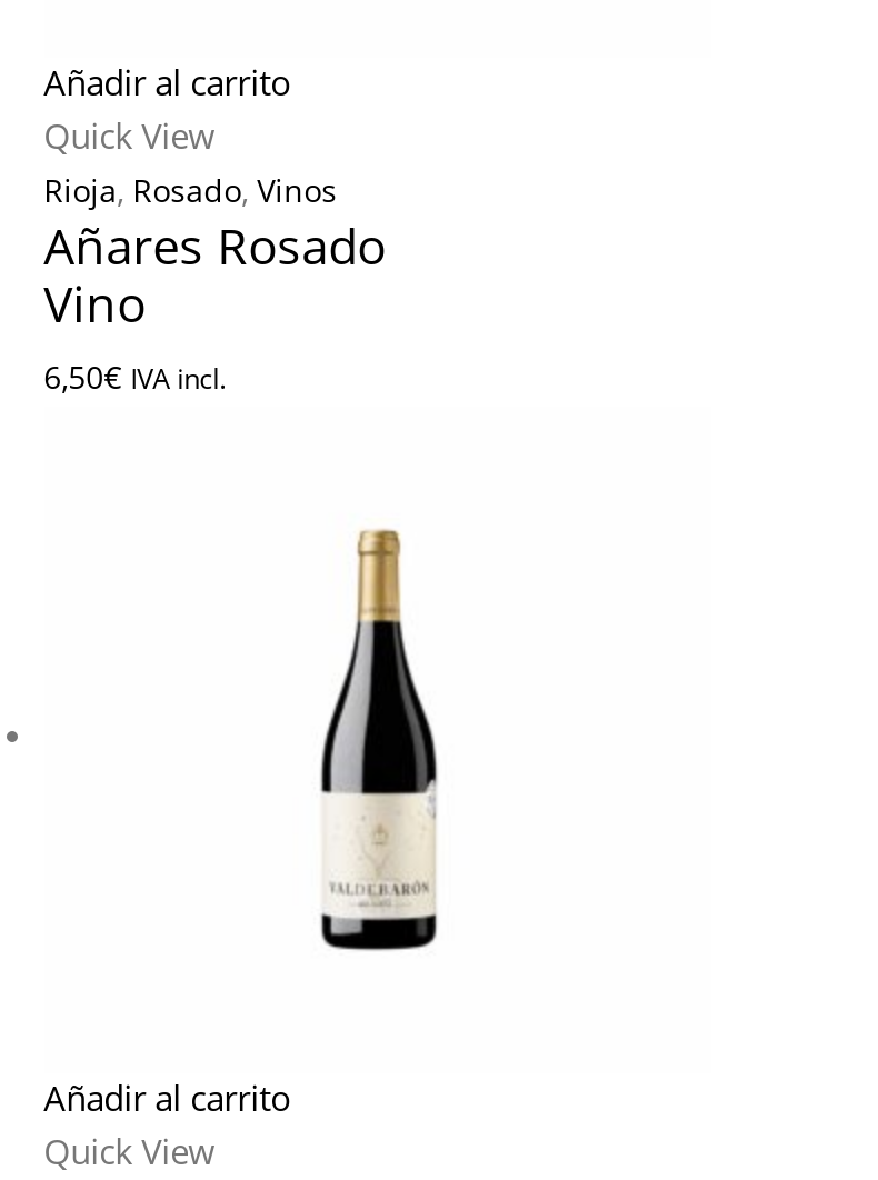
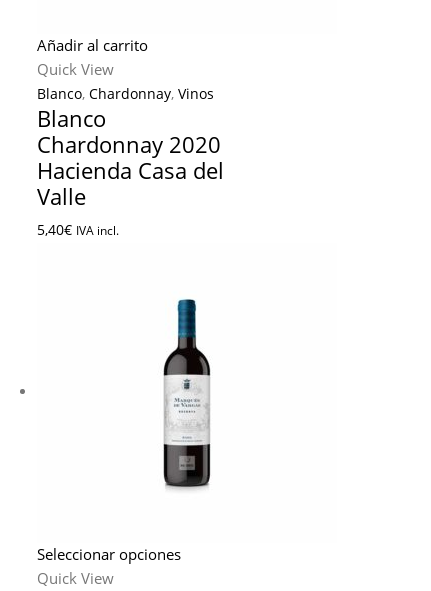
[44,168,386,397] Rioja, Rosado, Vinos | Añares Rosado | Vino | 6,50€ IVA incl. -> [37,84,224,239] Blanco, Chardonnay, Vinos | Blanco | Chardonnay 2020 | Hacienda Casa del | Valle | 5,40€ IVA incl.
[318,529,440,944] [image] -> [163,298,213,487] [image]
[44,1075,290,1122] Añadir al carrito -> [37,544,181,565] Seleccionar opciones

